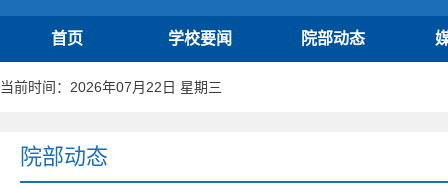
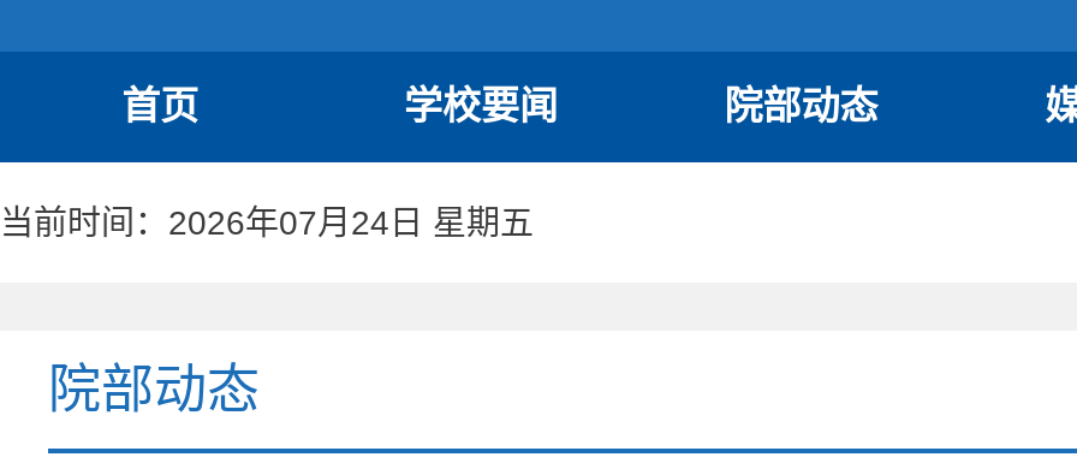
[0,79,222,95] 当前时间：2026年07月22日 星期三 -> [0,203,534,242] 当前时间：2026年07月24日 星期五

